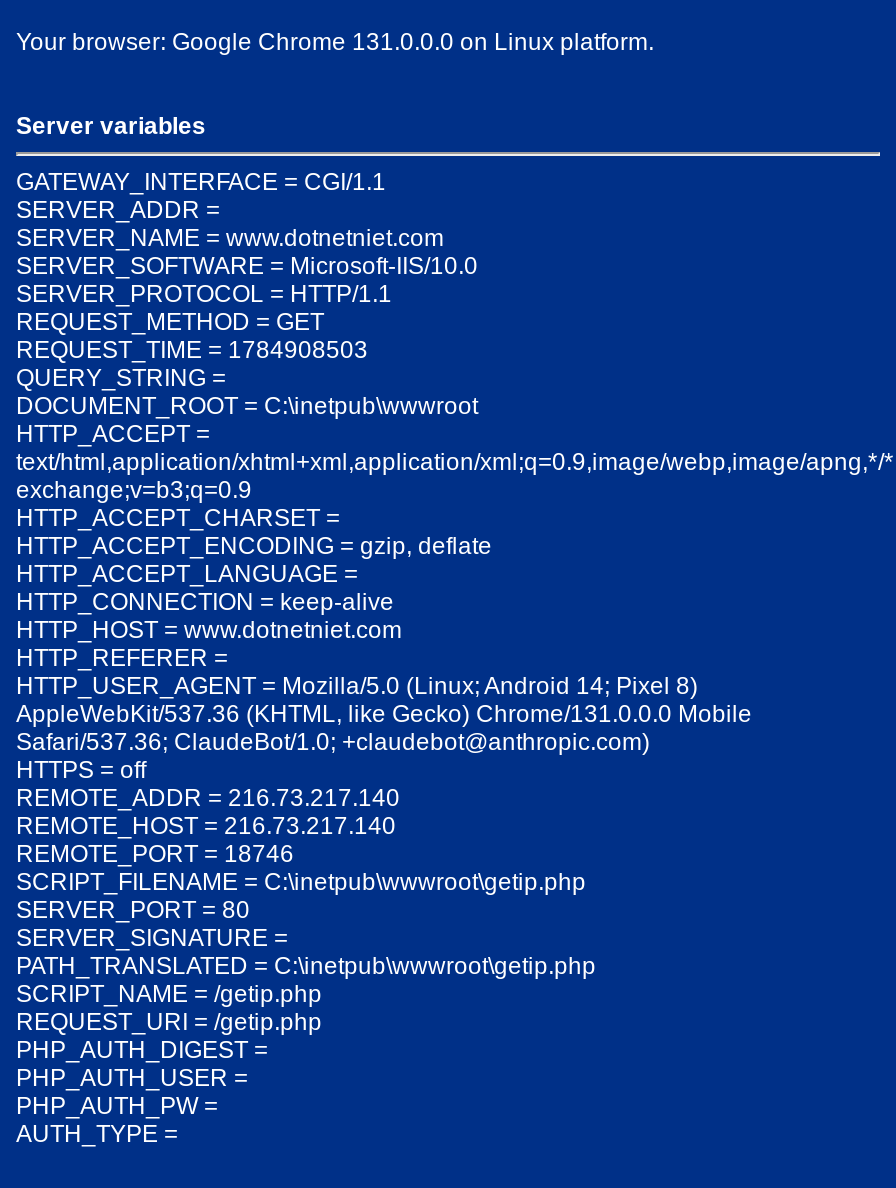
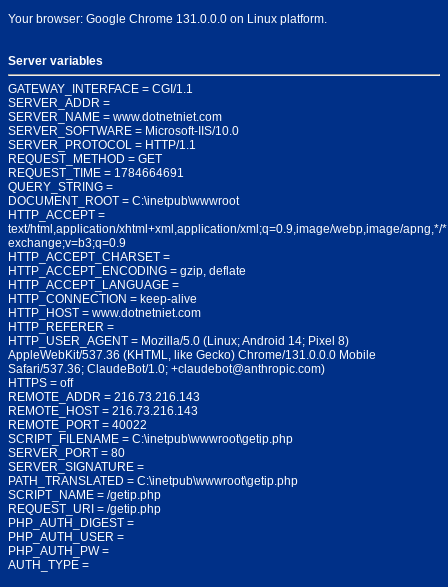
[16,336,368,364] REQUEST_TIME = 1784908503 -> [8,166,184,180] REQUEST_TIME = 1784664691
[16,784,400,812] REMOTE_ADDR = 216.73.217.140 -> [8,390,200,404] REMOTE_ADDR = 216.73.216.143
[16,812,396,840] REMOTE_HOST = 216.73.217.140 -> [8,404,198,418] REMOTE_HOST = 216.73.216.143
[16,840,294,868] REMOTE_PORT = 18746 -> [8,418,147,432] REMOTE_PORT = 40022

